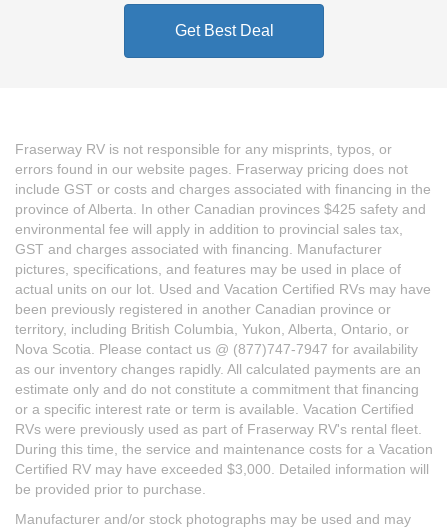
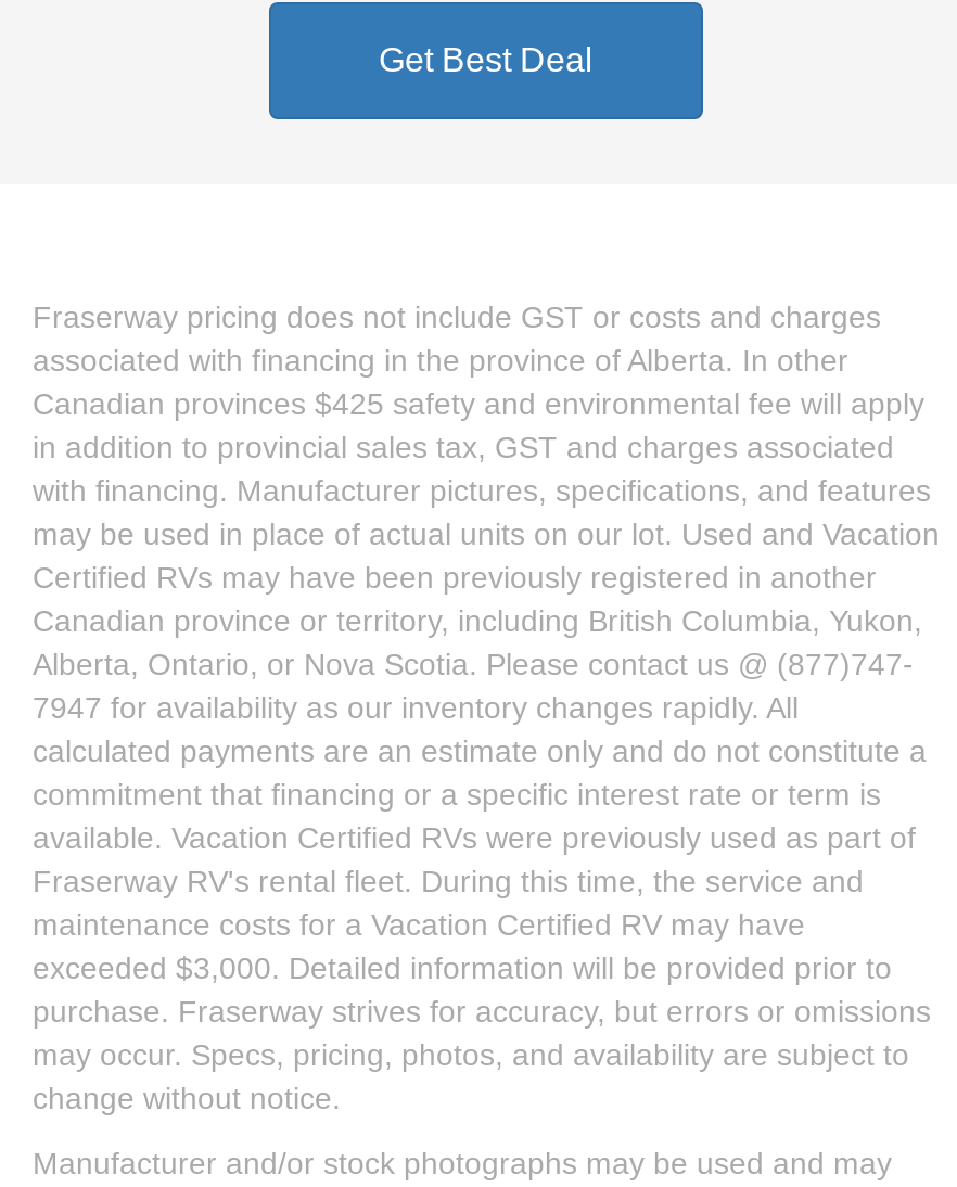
[15,141,433,497] Fraserway RV is not responsible for any misprints, typos, or | errors found in our website pages. Fraserway pricing does not | include GST or costs and charges associated with financing in the | province of Alberta. In other Canadian provinces $425 safety and | environmental fee will apply in addition to provincial sales tax, | GST and charges associated with financing. Manufacturer | pictures, specifications, and features may be used in place of | actual units on our lot. Used and Vacation Certified RVs may have | been previously registered in another Canadian province or | territory, including British Columbia, Yukon, Alberta, Ontario, or | Nova Scotia. Please contact us @ (877)747-7947 for availability | as our inventory changes rapidly. All calculated payments are an | estimate only and do not constitute a commitment that financing | or a specific interest rate or term is available. Vacation Certified | RVs were previously used as part of Fraserway RV's rental fleet. | During this time, the service and maintenance costs for a Vacation | Certified RV may have exceeded $3,000. Detailed information will | be provided prior to purchase. -> [33,300,940,1116] Fraserway pricing does not include GST or costs and charges | associated with financing in the province of Alberta. In other | Canadian provinces $425 safety and environmental fee will apply | in addition to provincial sales tax, GST and charges associated | with financing. Manufacturer pictures, specifications, and features | may be used in place of actual units on our lot. Used and Vacation | Certified RVs may have been previously registered in another | Canadian province or territory, including British Columbia, Yukon, | Alberta, Ontario, or Nova Scotia. Please contact us @ (877)747- | 7947 for availability as our inventory changes rapidly. All | calculated payments are an estimate only and do not constitute a | commitment that financing or a specific interest rate or term is | available. Vacation Certified RVs were previously used as part of | Fraserway RV's rental fleet. During this time, the service and | maintenance costs for a Vacation Certified RV may have | exceeded $3,000. Detailed information will be provided prior to | purchase. Fraserway strives for accuracy, but errors or omissions | may occur. Specs, pricing, photos, and availability are subject to | change without notice.

